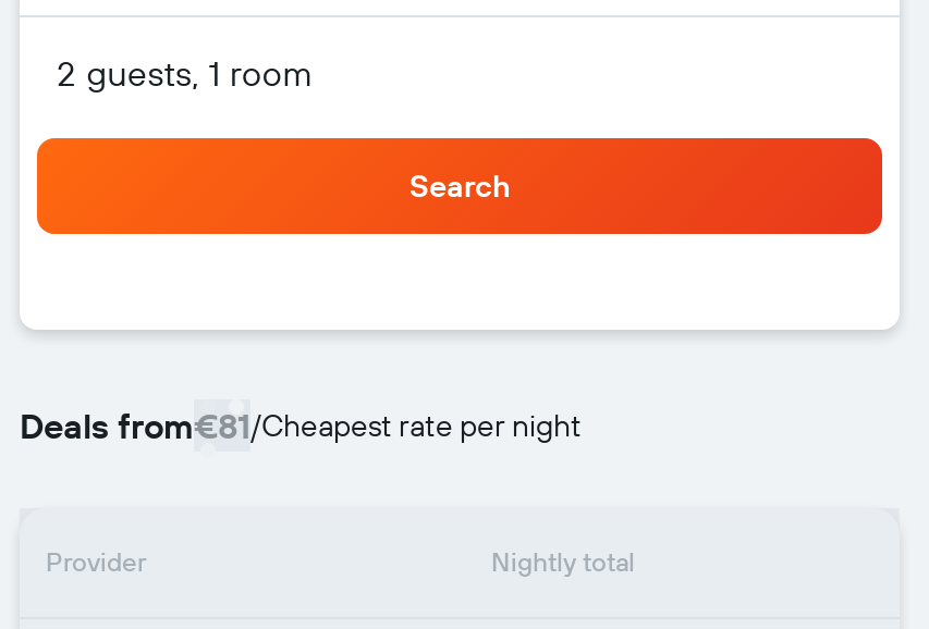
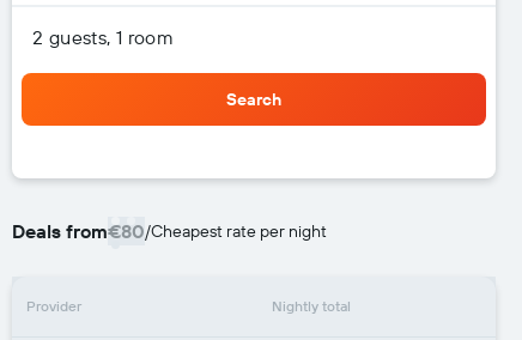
[20,404,582,447] Deals from€81/Cheapest rate per night -> [12,219,327,243] Deals from€80/Cheapest rate per night

